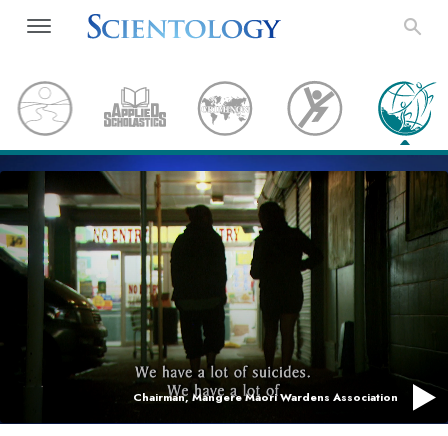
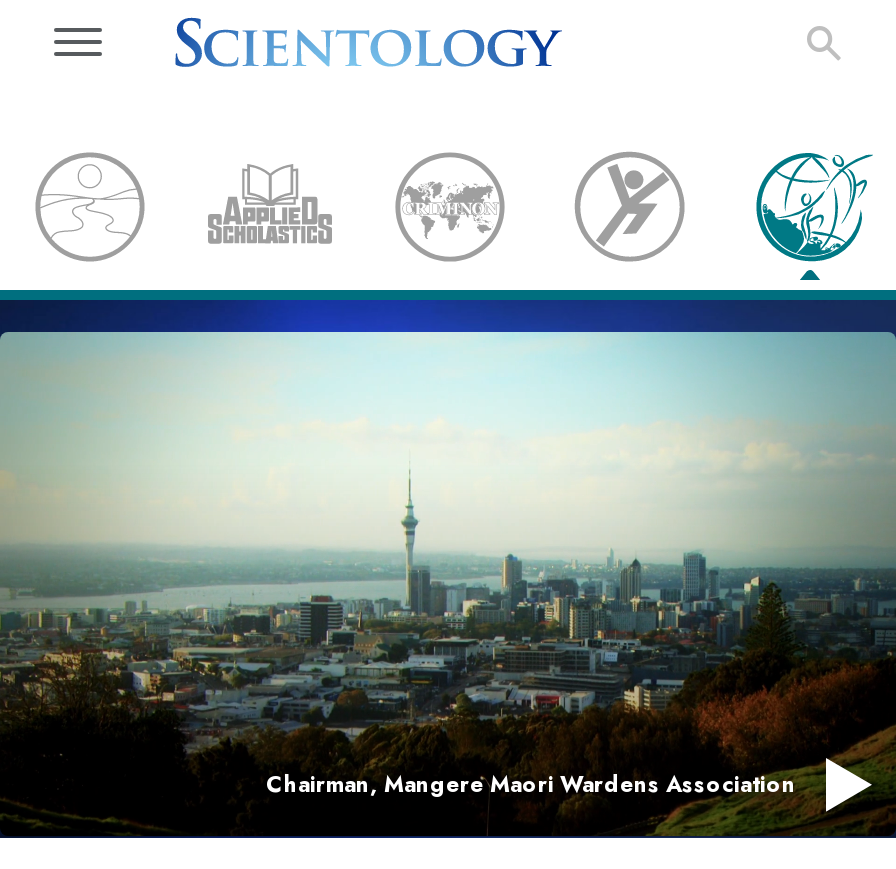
[3,170,445,423] [image] -> [6,330,890,836] [image]

